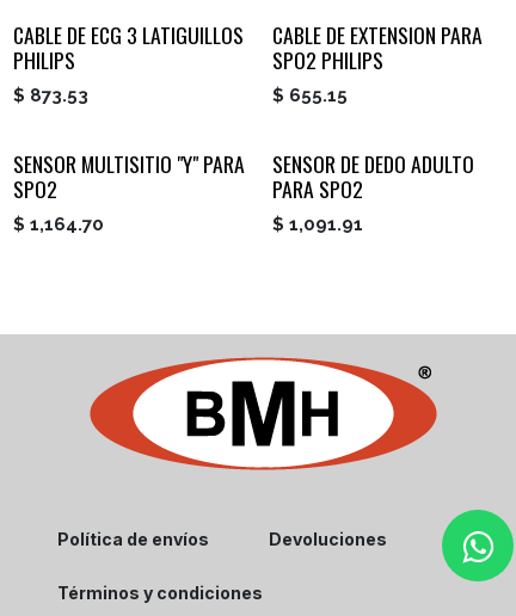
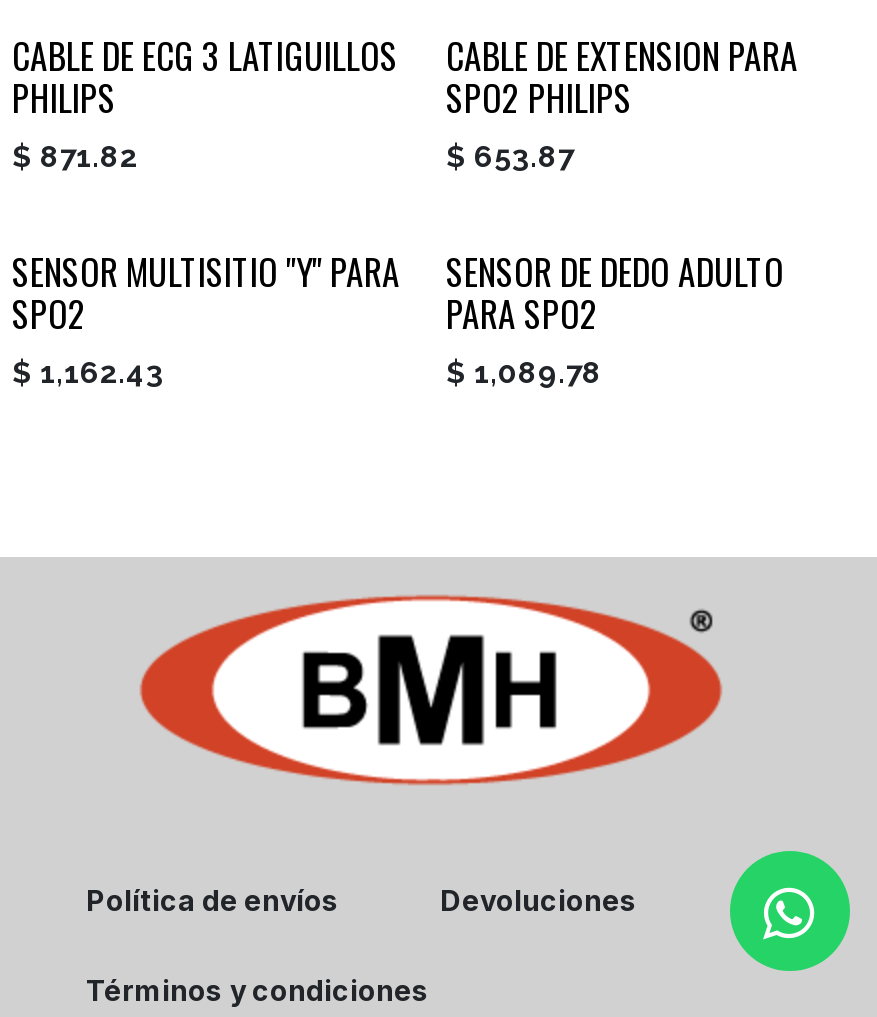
[13,85,88,106] $873.53 -> [12,139,138,175] $871.82
[272,85,347,106] $655.15 -> [446,139,574,175] $653.87
[13,213,104,235] $1,164.70 -> [12,355,164,391] $1,162.43
[272,213,363,235] $1,091.91 -> [446,355,602,391] $1,089.78

